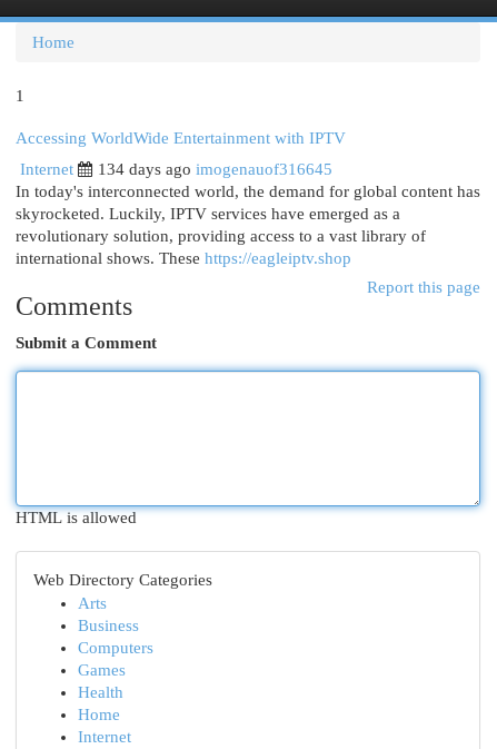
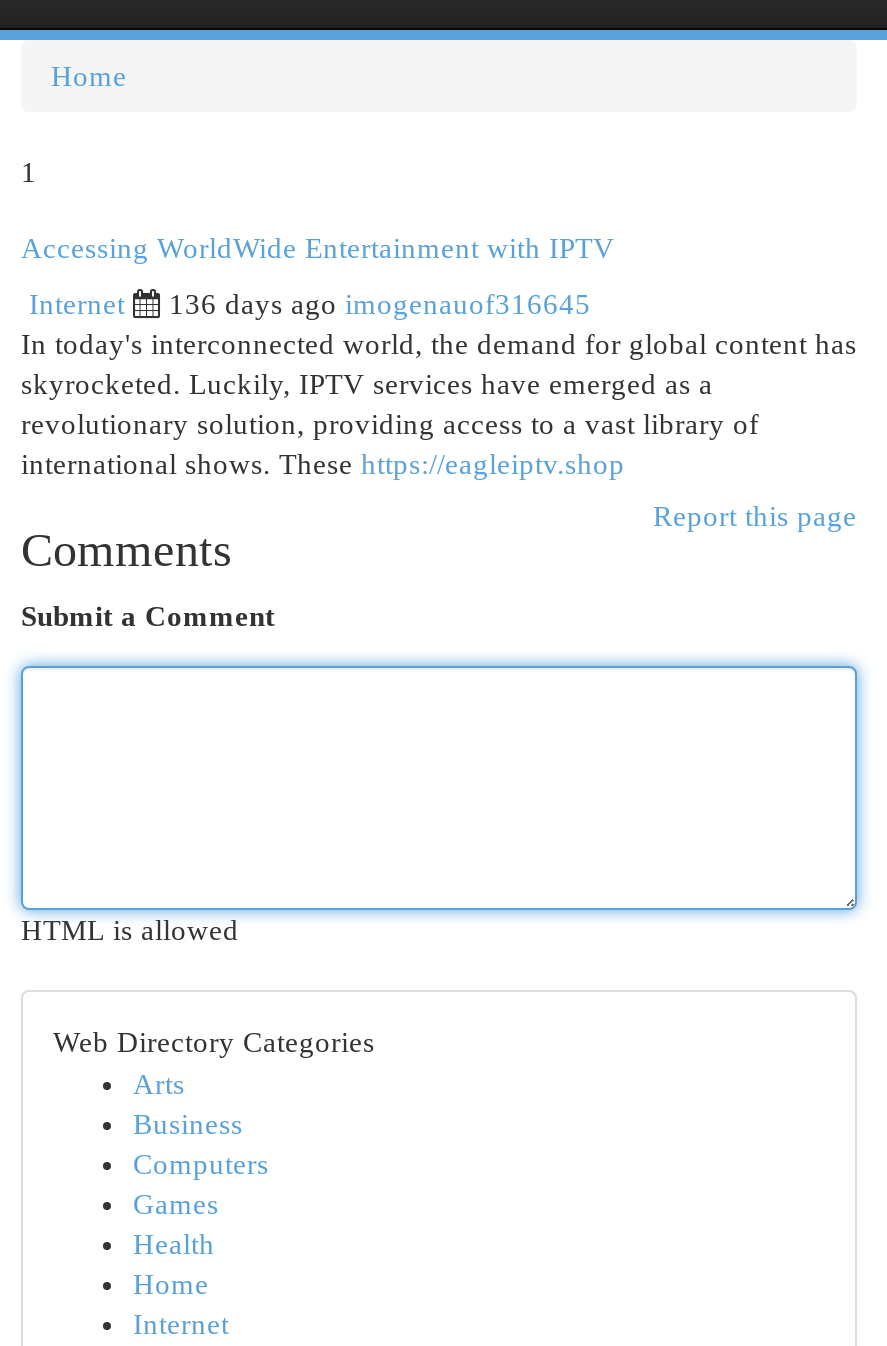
[98,160,332,178] 134 days ago imogenauof316645 -> [169,288,591,320] 136 days ago imogenauof316645

